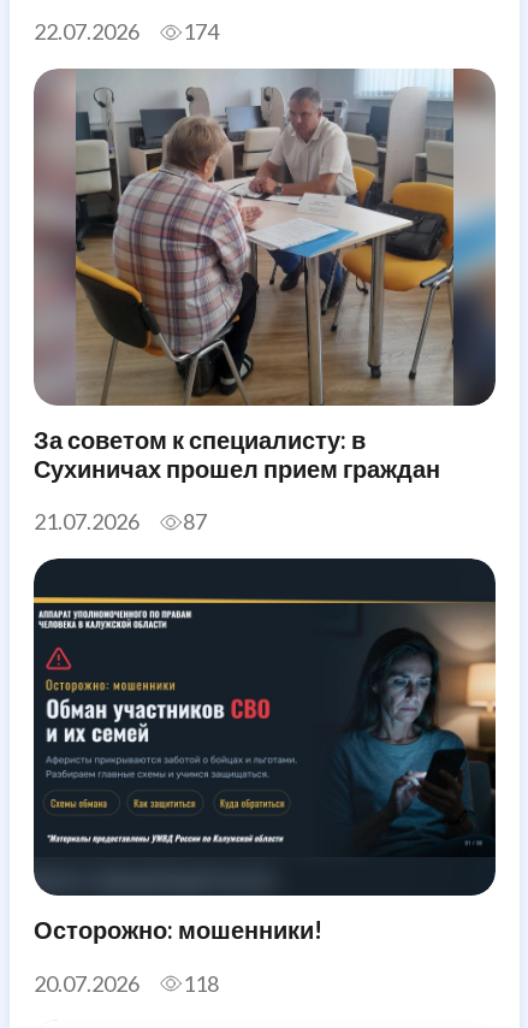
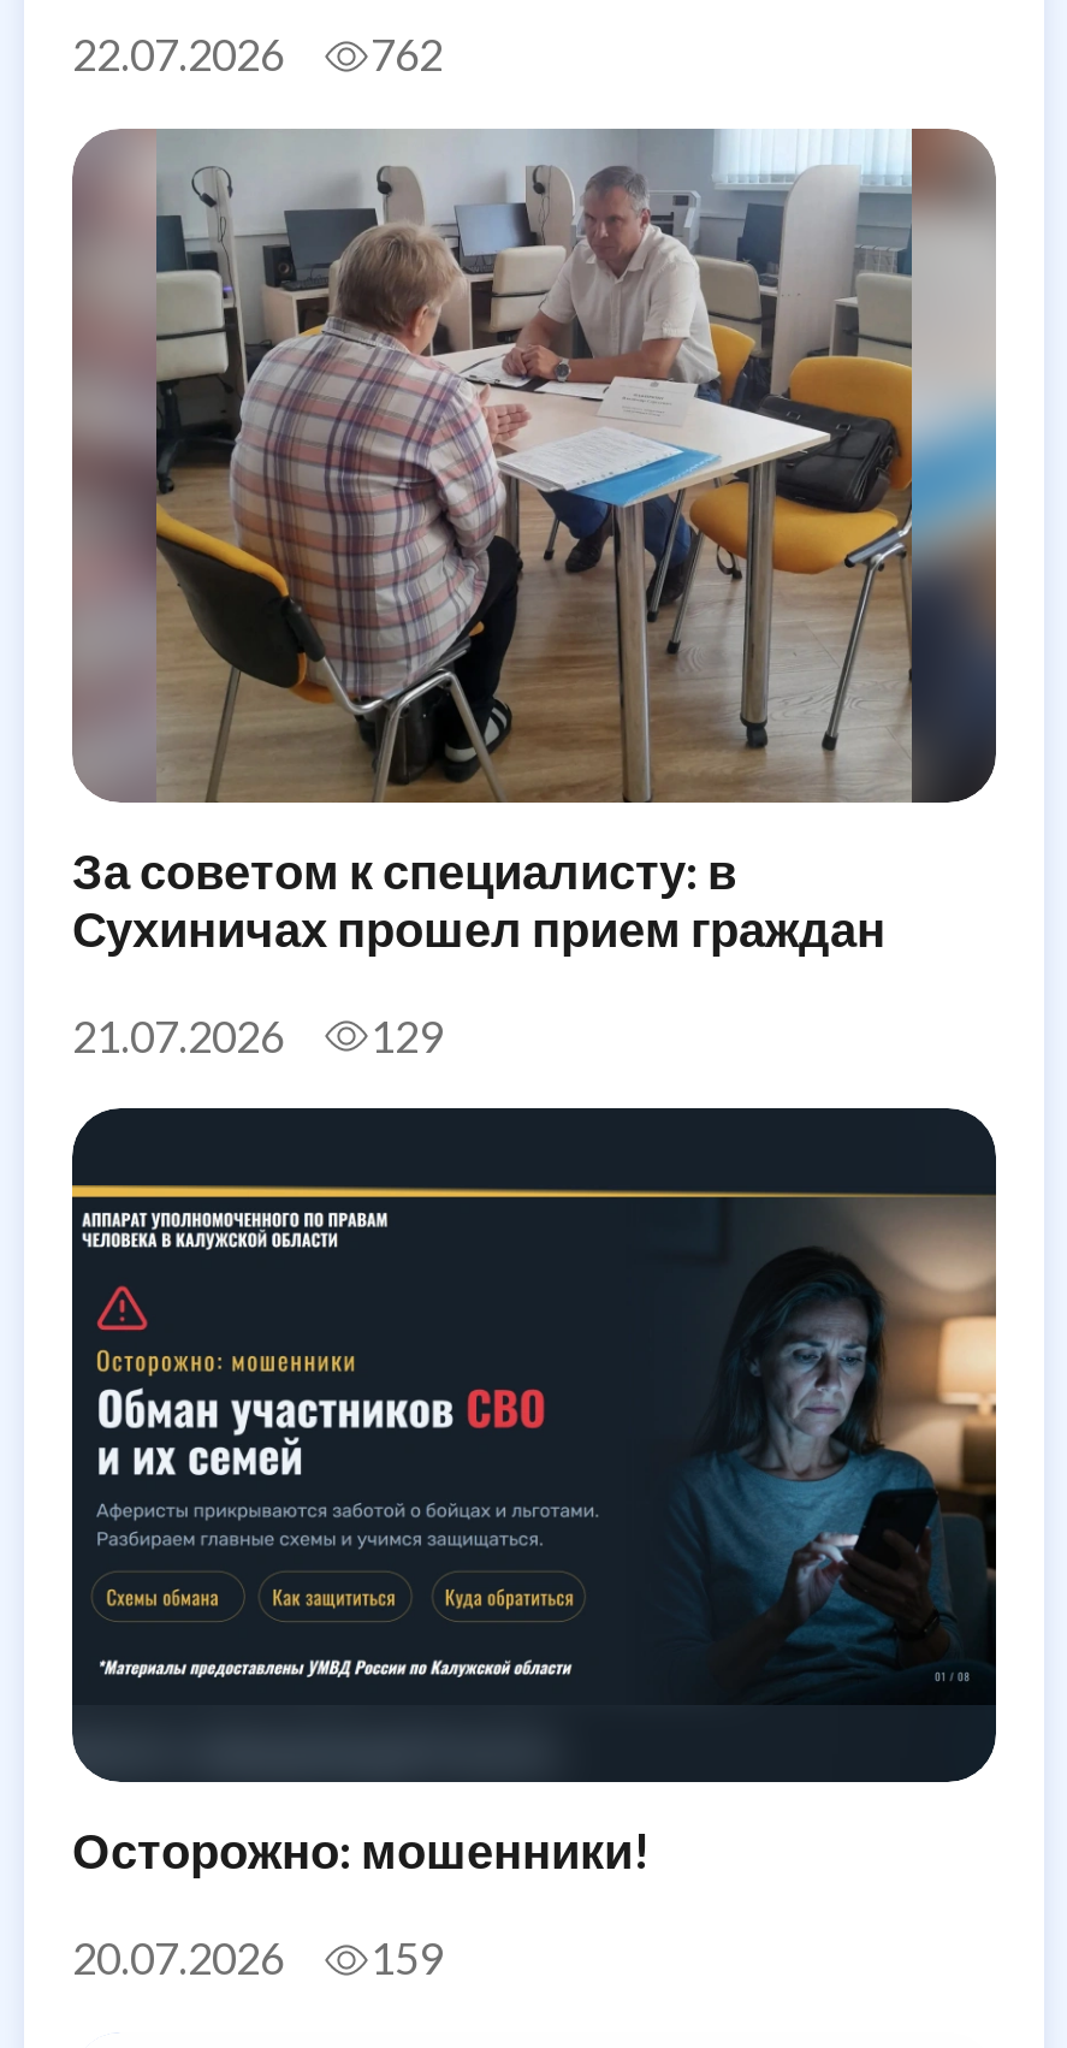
[34,18,219,44] 22.07.2026 174 -> [72,29,443,82] 22.07.2026 762
[34,508,207,535] 21.07.2026 87 -> [72,1009,443,1062] 21.07.2026 129
[34,970,219,996] 20.07.2026 118 -> [72,1932,443,1985] 20.07.2026 159

